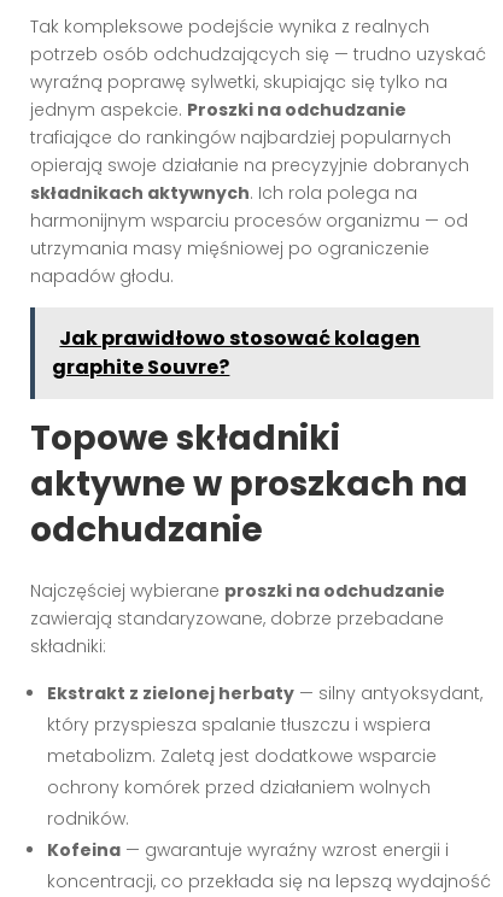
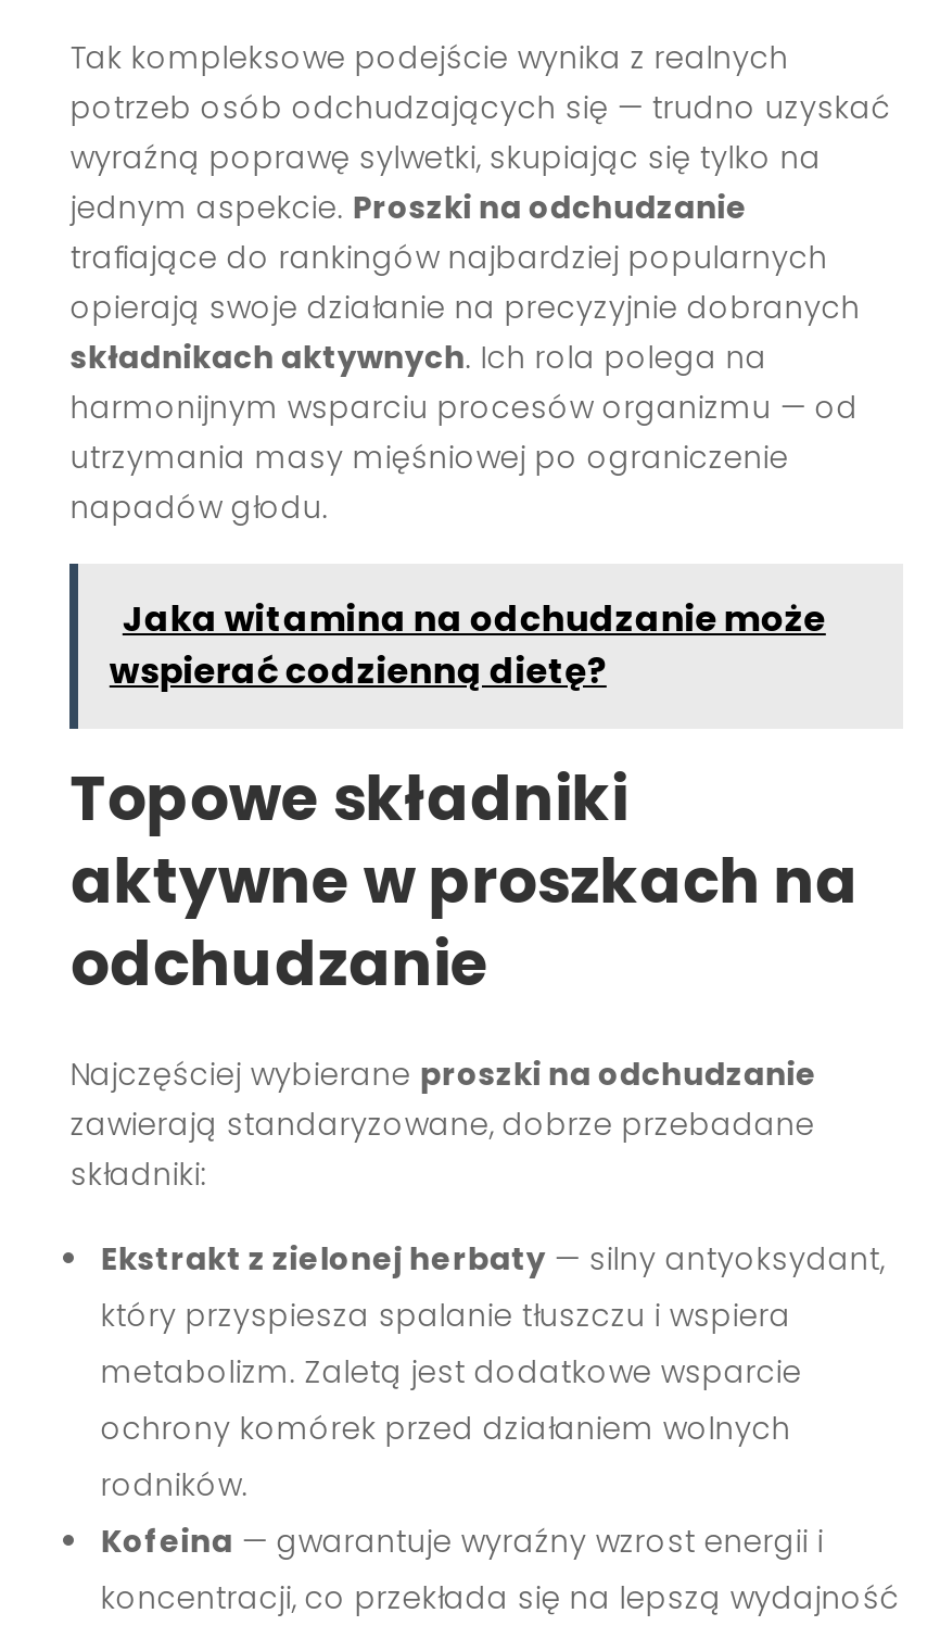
[52,324,420,380] Jak prawidłowo stosować kolagen | graphite Souvre? -> [109,593,826,695] Jaka witamina na odchudzanie może | wspierać codzienną dietę?

